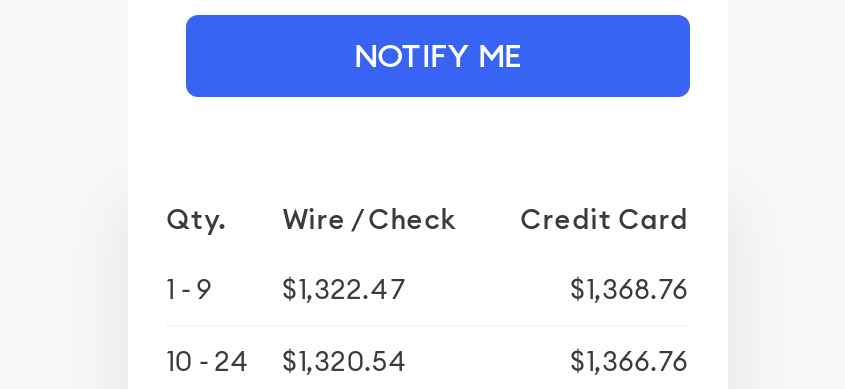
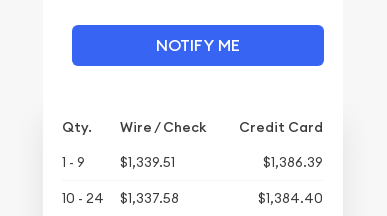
[166,270,406,306] 1 - 9 $1,322.47 -> [62,153,175,171] 1 - 9 $1,339.51
[570,270,688,306] $1,368.76 -> [263,153,323,171] $1,386.39
[166,342,408,378] 10 - 24 $1,320.54 -> [62,189,179,207] 10 - 24 $1,337.58
[570,342,688,378] $1,366.76 -> [258,189,323,207] $1,384.40

